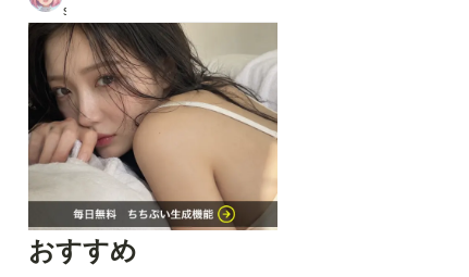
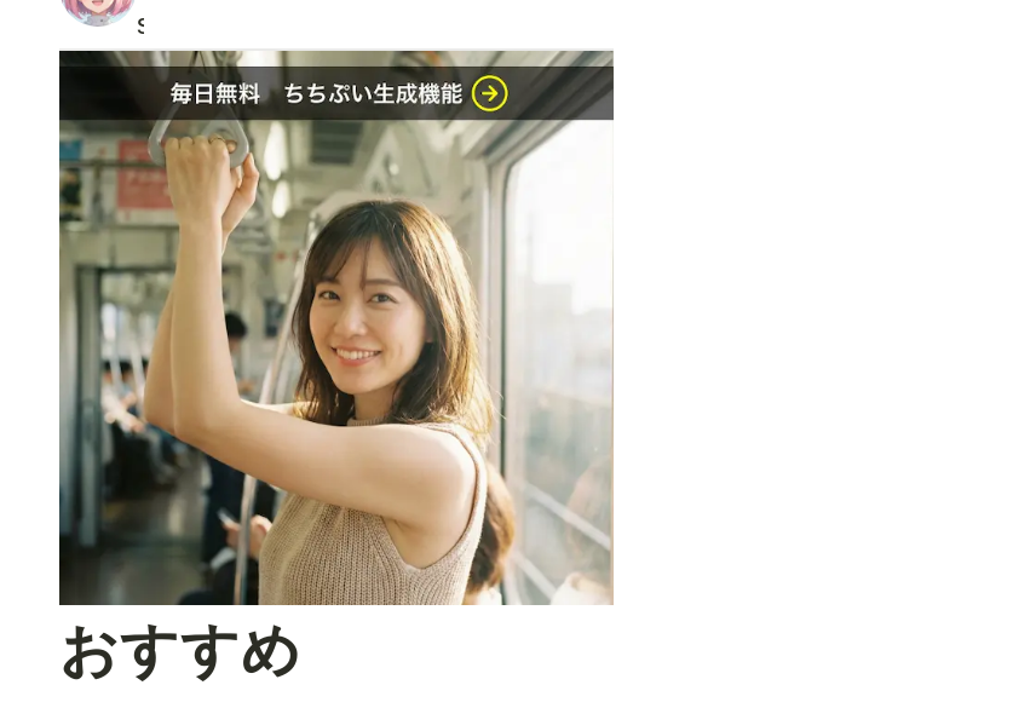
[28,22,277,230] [image] -> [57,48,614,608] [image]

